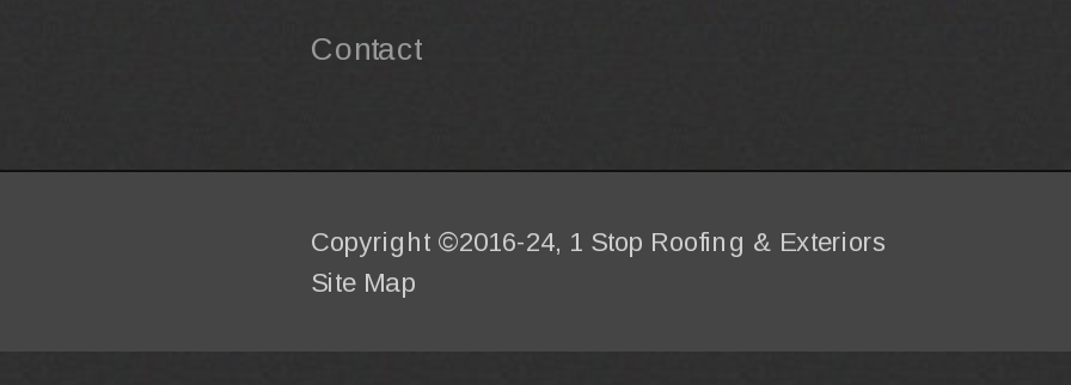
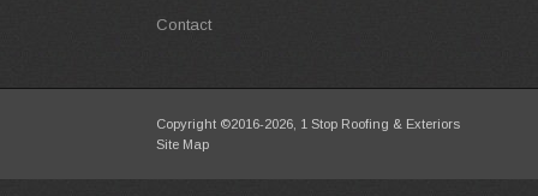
[311,228,887,257] Copyright ©2016-24, 1 Stop Roofing & Exteriors -> [156,117,460,131] Copyright ©2016-2026, 1 Stop Roofing & Exteriors

